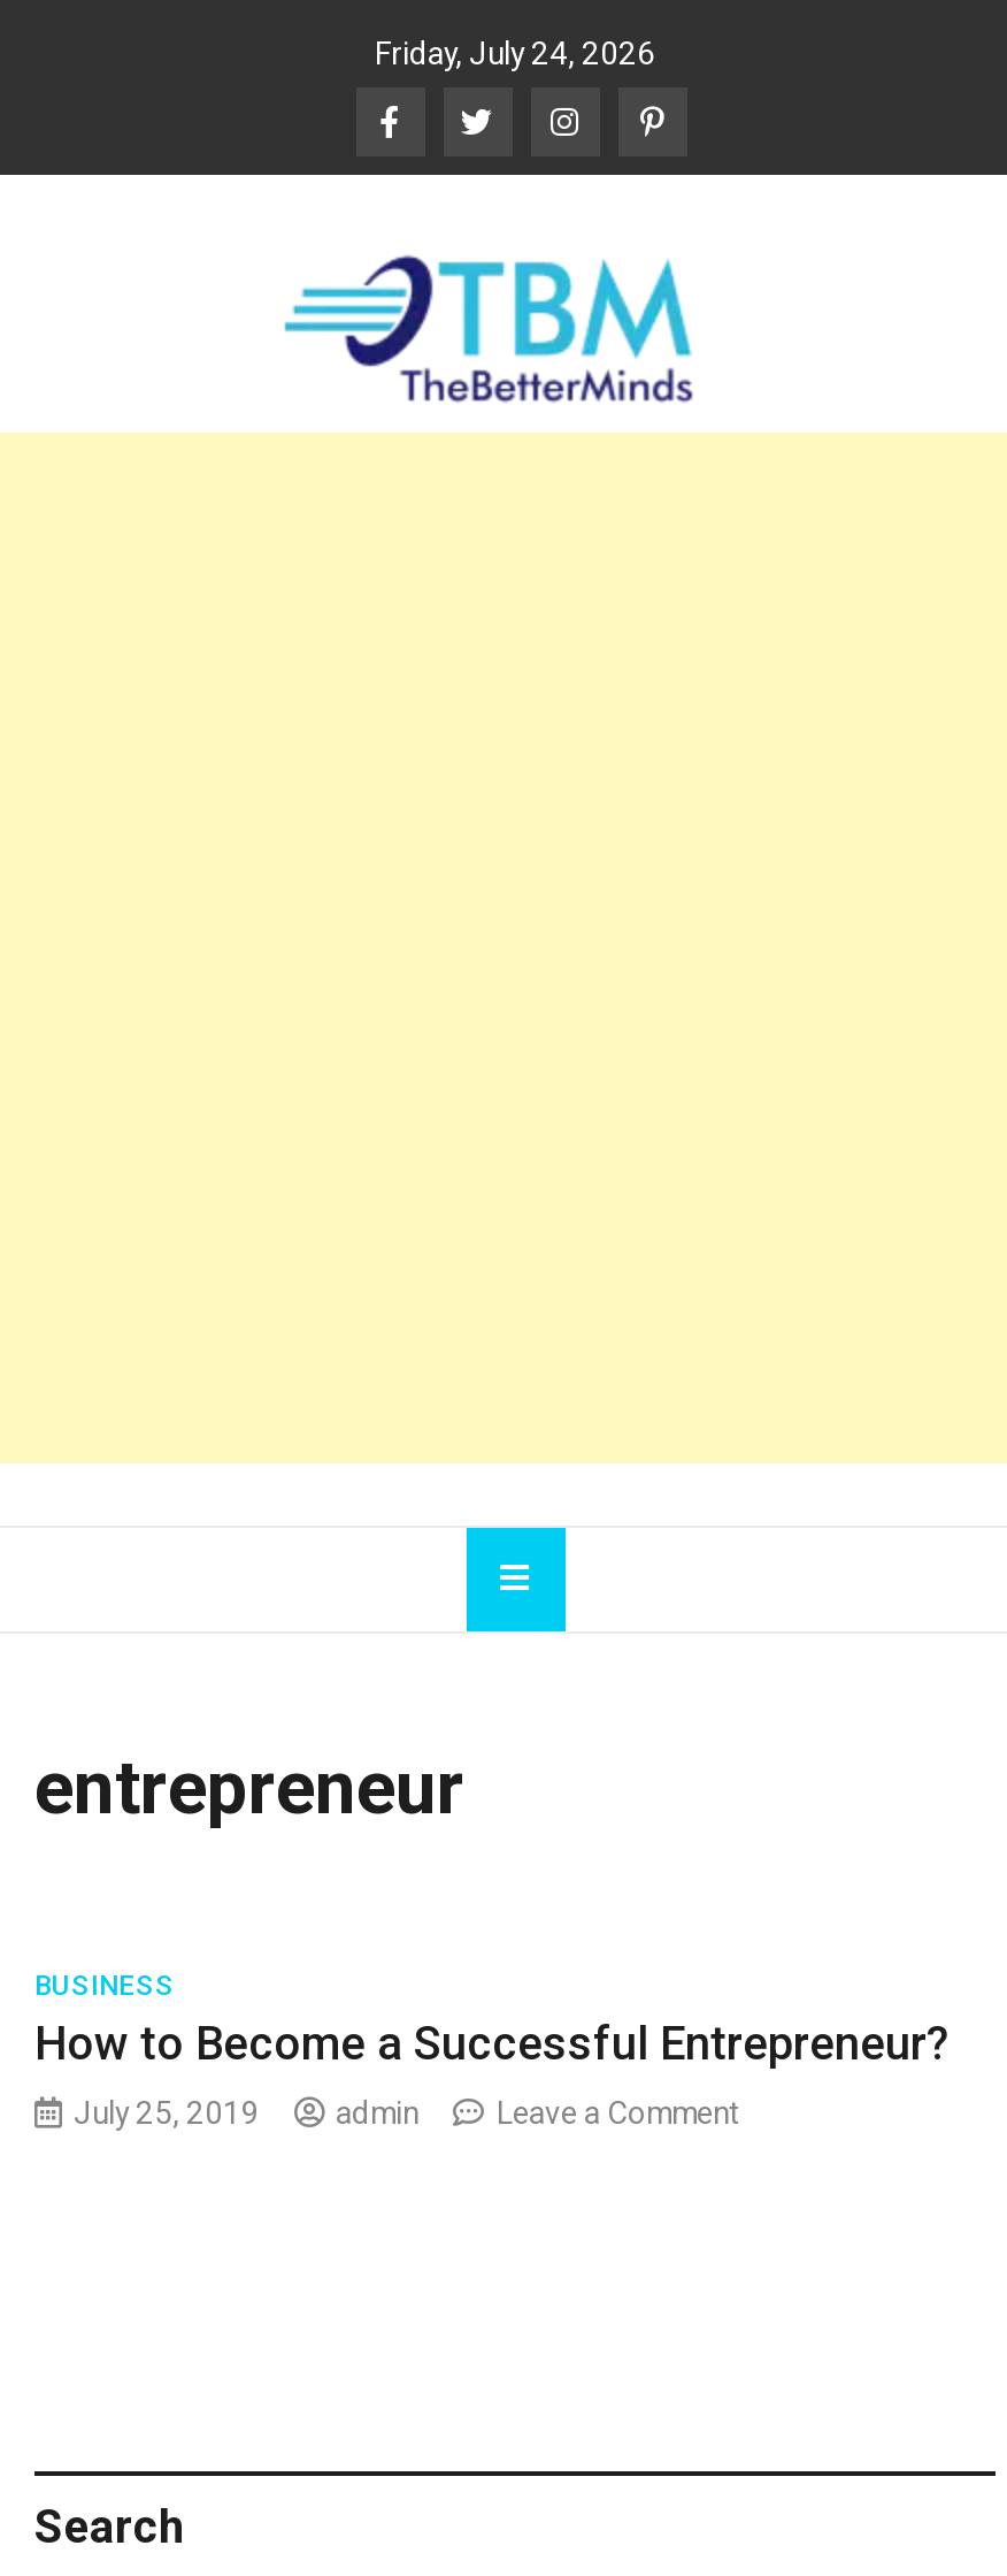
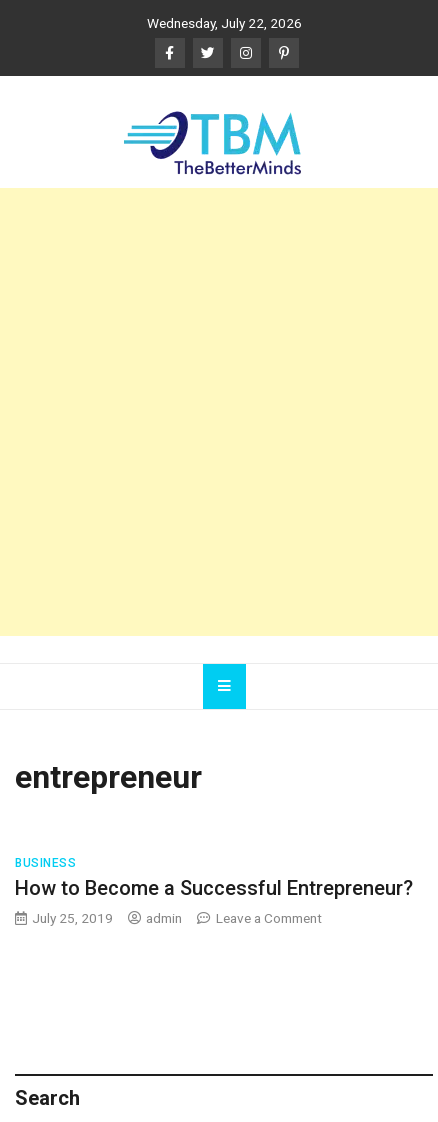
[375,35,655,71] Friday, July 24, 2026 -> [146,15,301,31] Wednesday, July 22, 2026

